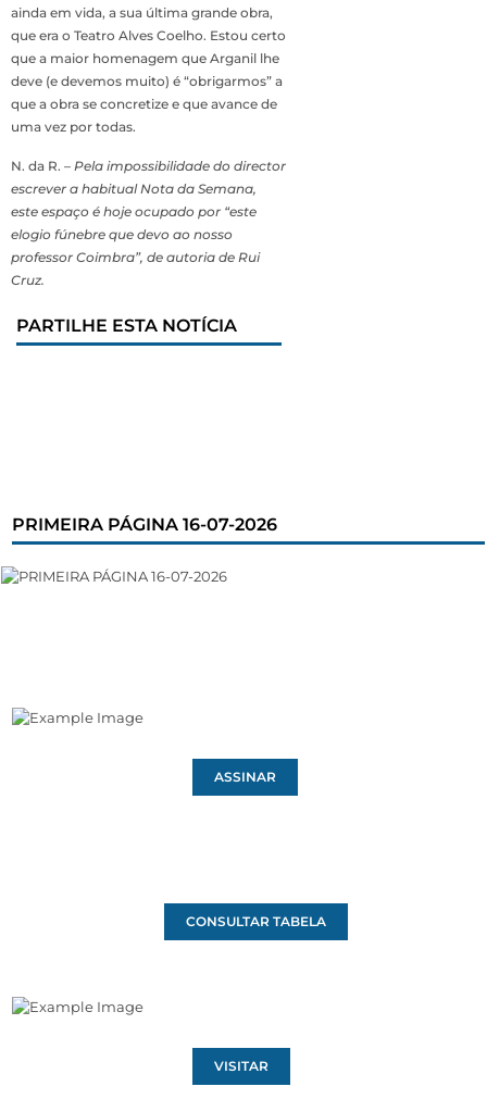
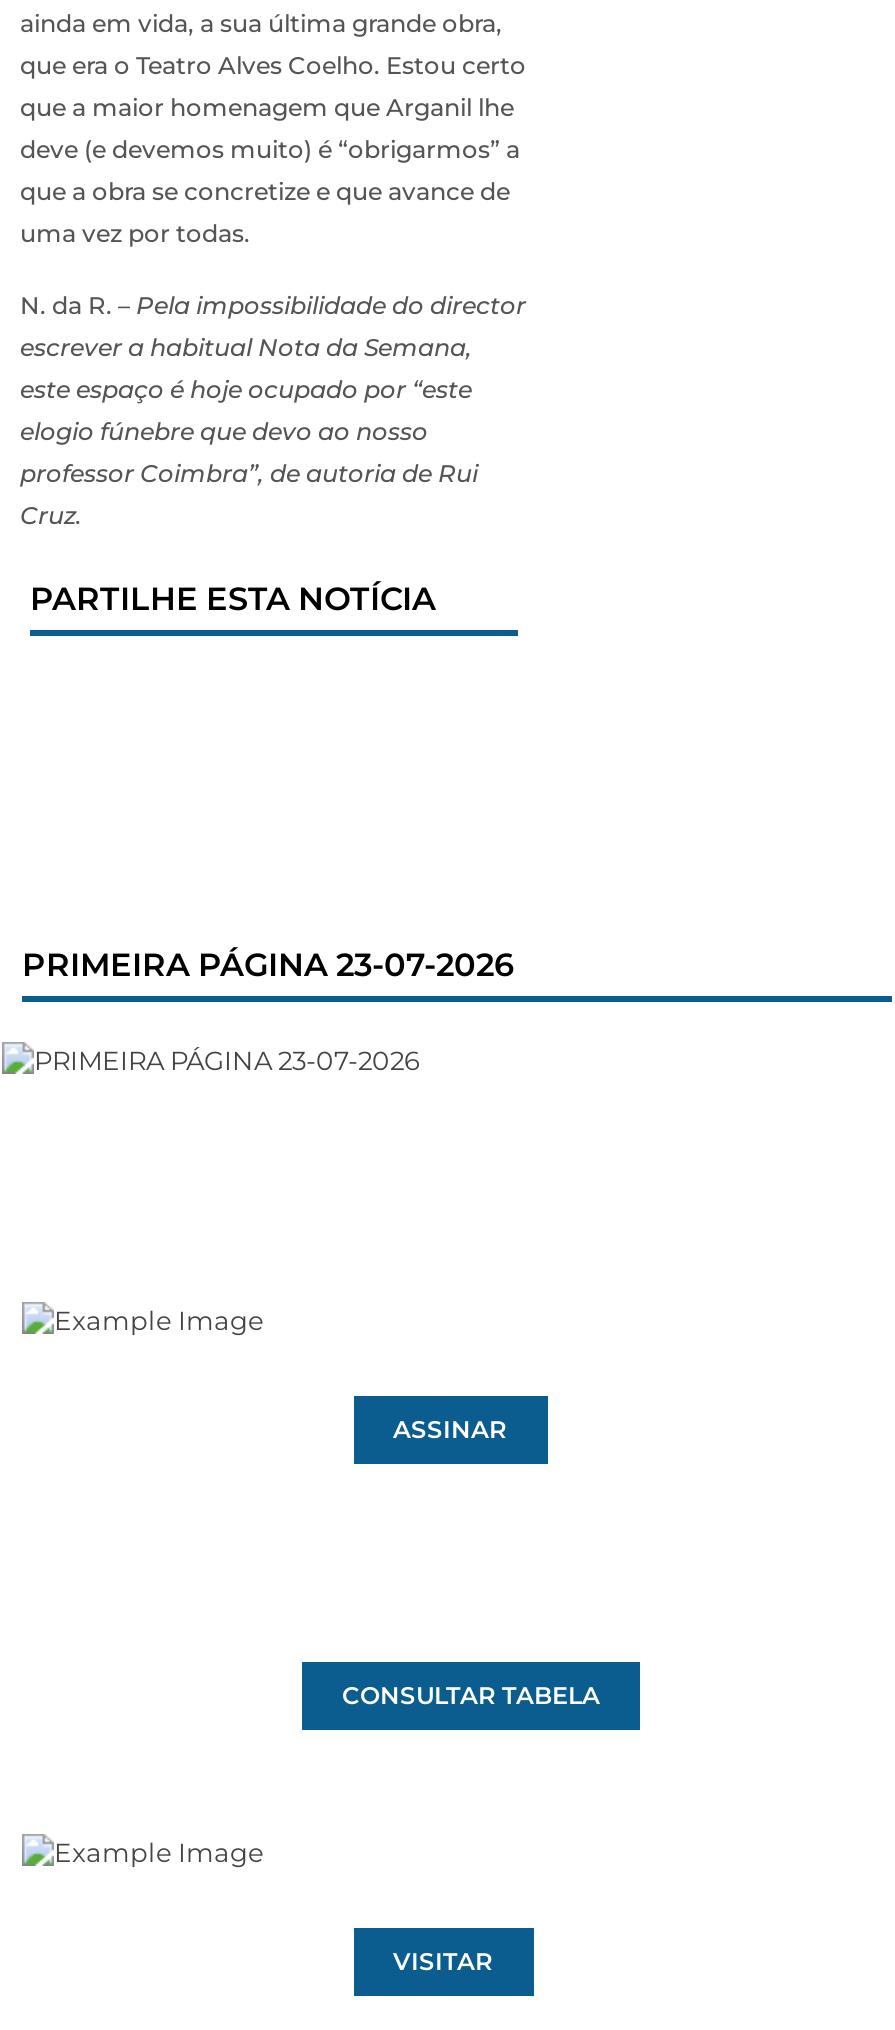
[12,514,277,535] PRIMEIRA PÁGINA 16-07-2026 -> [22,946,514,984] PRIMEIRA PÁGINA 23-07-2026

